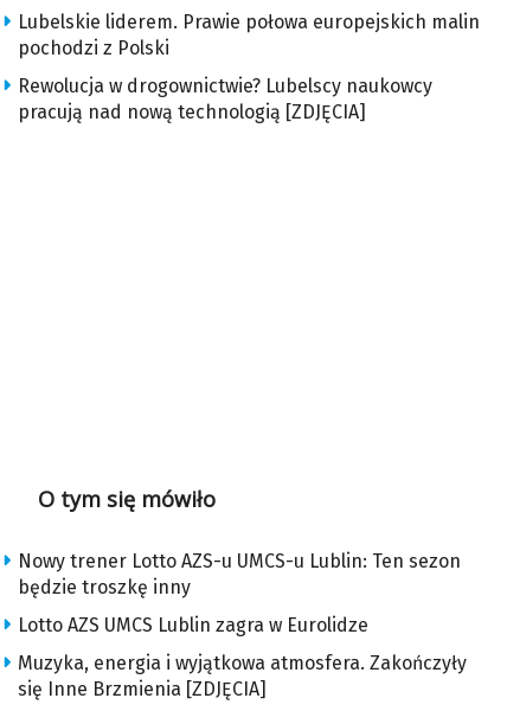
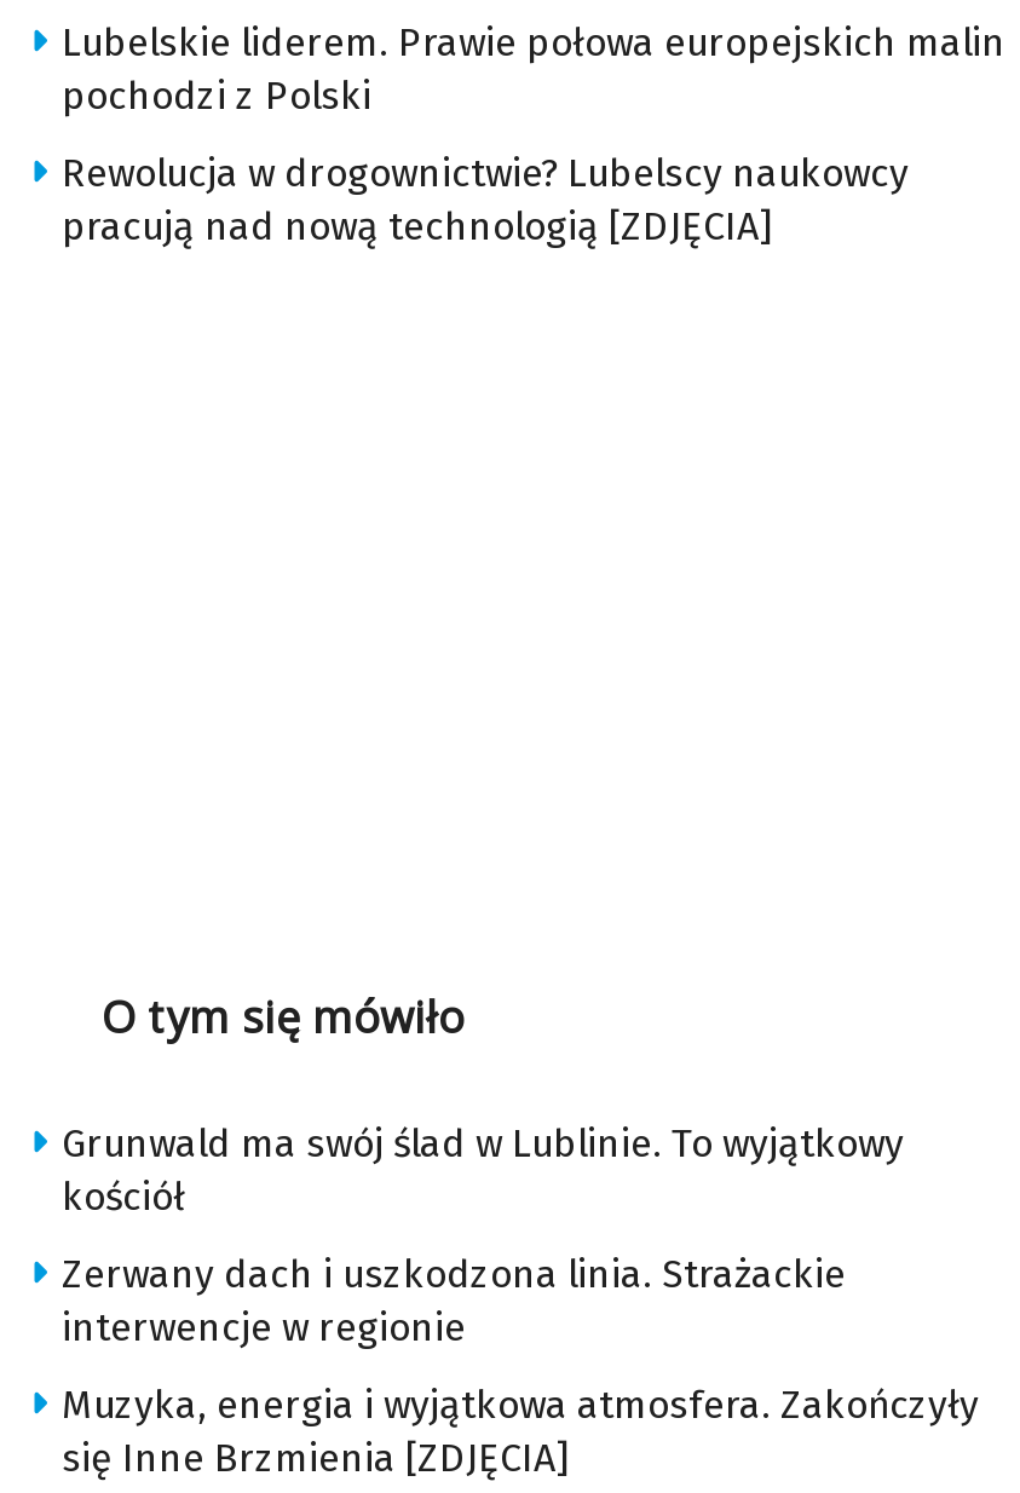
[18,550,461,599] Nowy trener Lotto AZS-u UMCS-u Lublin: Ten sezon | będzie troszkę inny -> [62,1121,904,1220] Grunwald ma swój ślad w Lublinie. To wyjątkowy | kościół
[18,614,368,636] Lotto AZS UMCS Lublin zagra w Eurolidze -> [62,1251,846,1350] Zerwany dach i uszkodzona linia. Strażackie | interwencje w regionie

